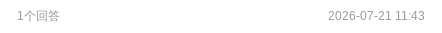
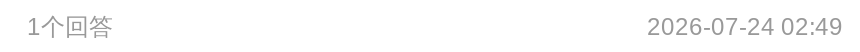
[328,9,425,23] 2026-07-21 11:43 -> [647,13,843,41] 2026-07-24 02:49

